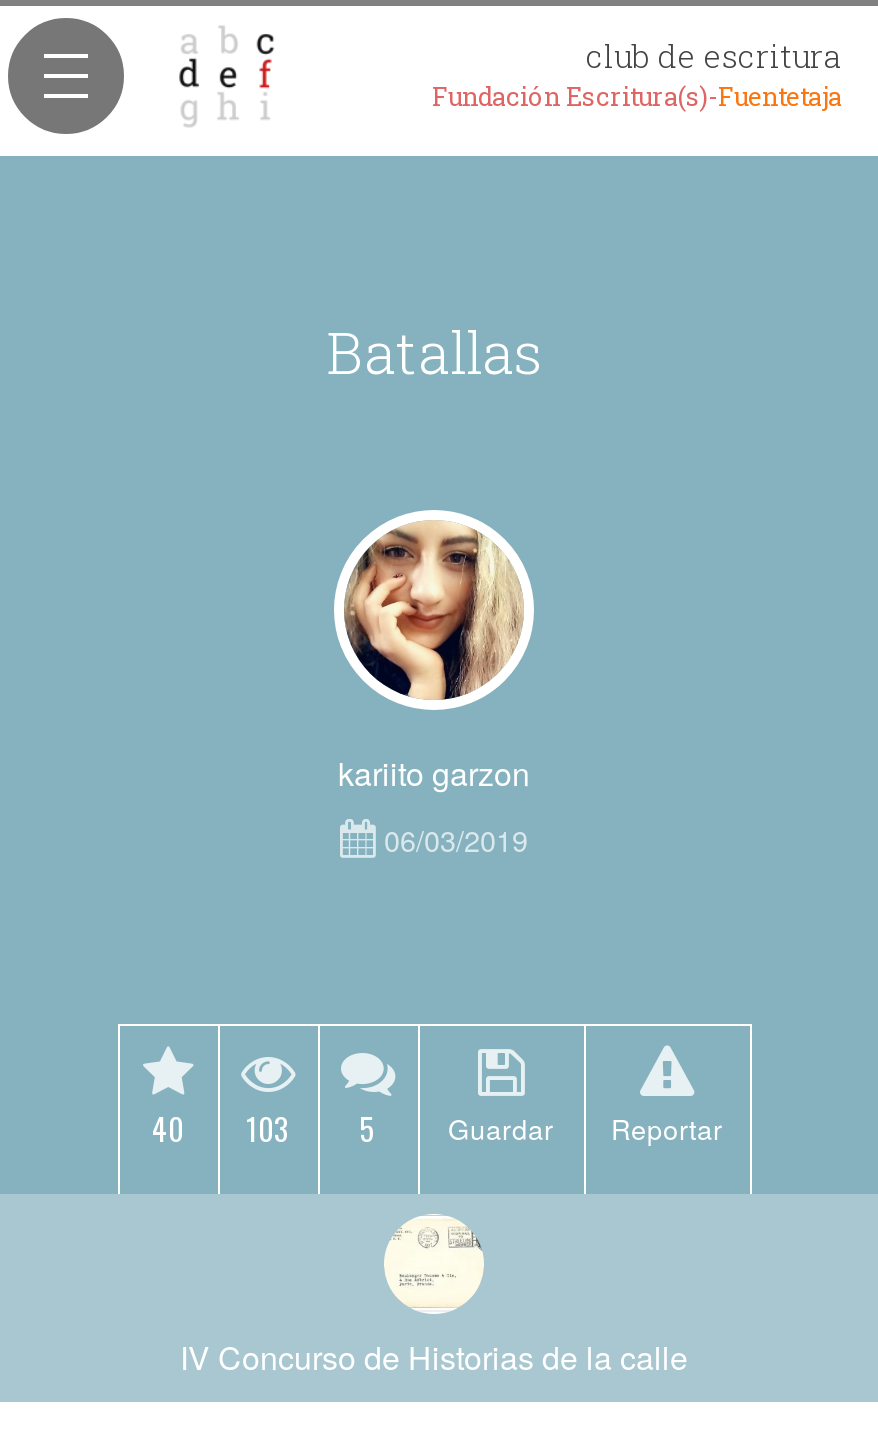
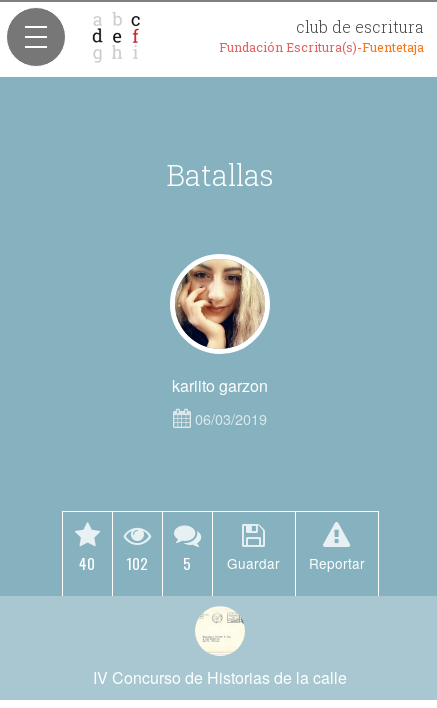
[152,1106,723,1150] 40 103 5 Guardar Reportar -> [79,552,364,574] 40 102 5 Guardar Reportar

